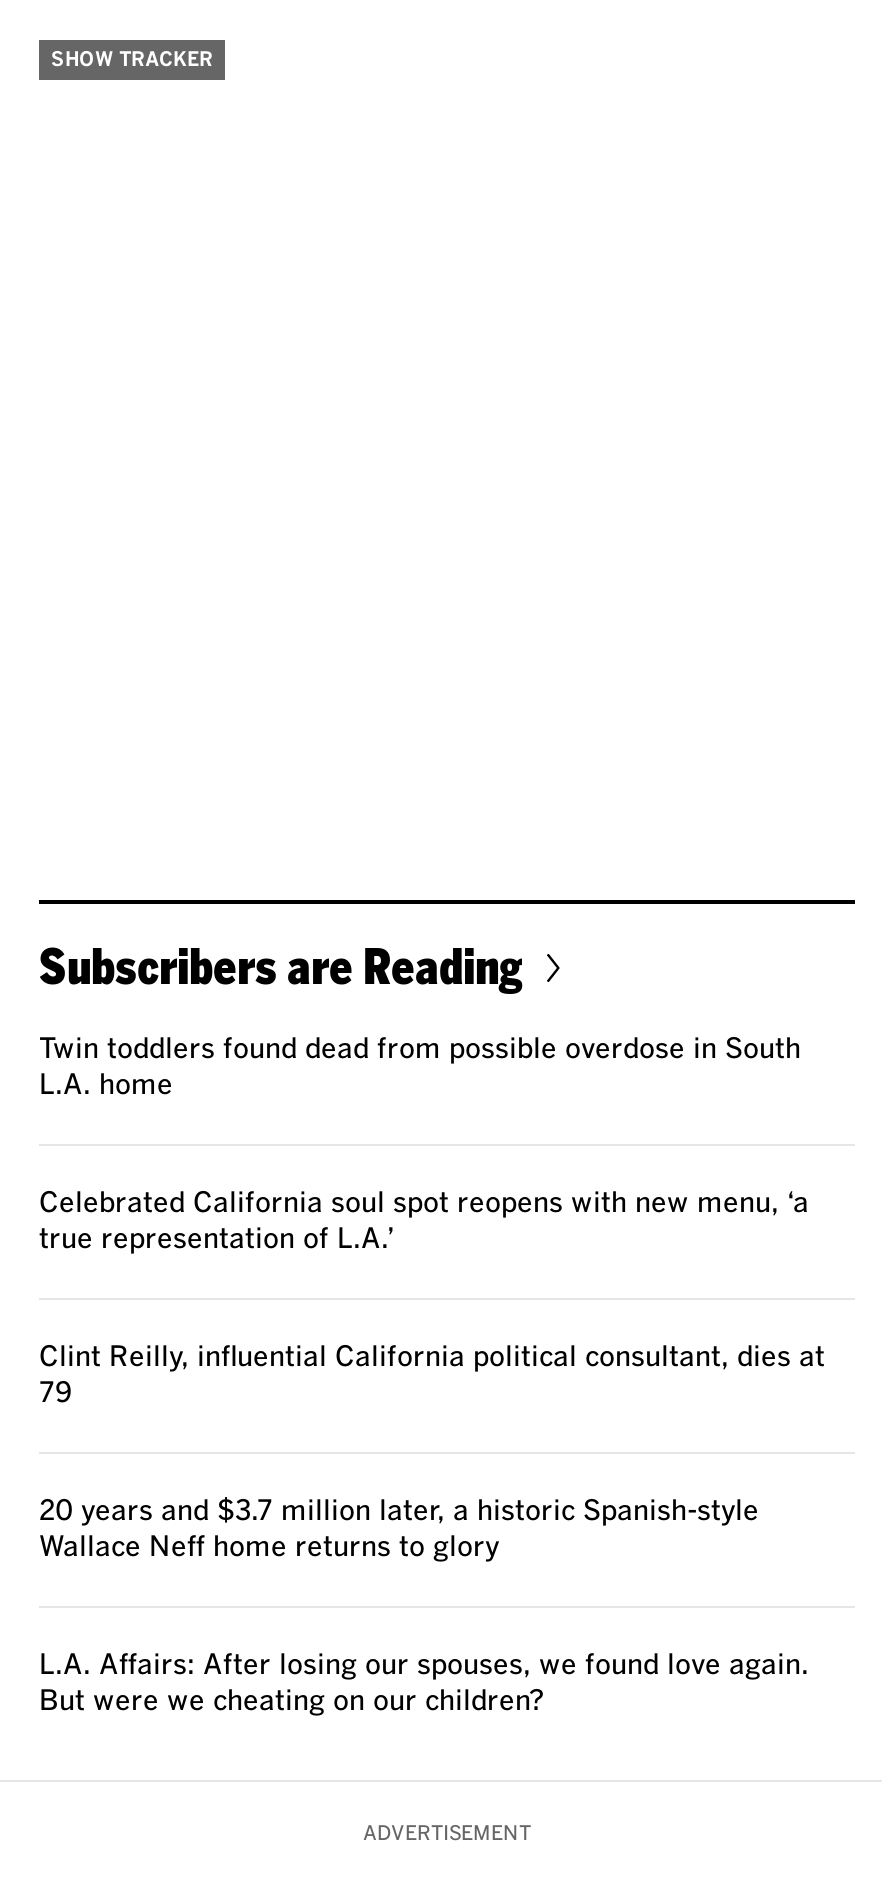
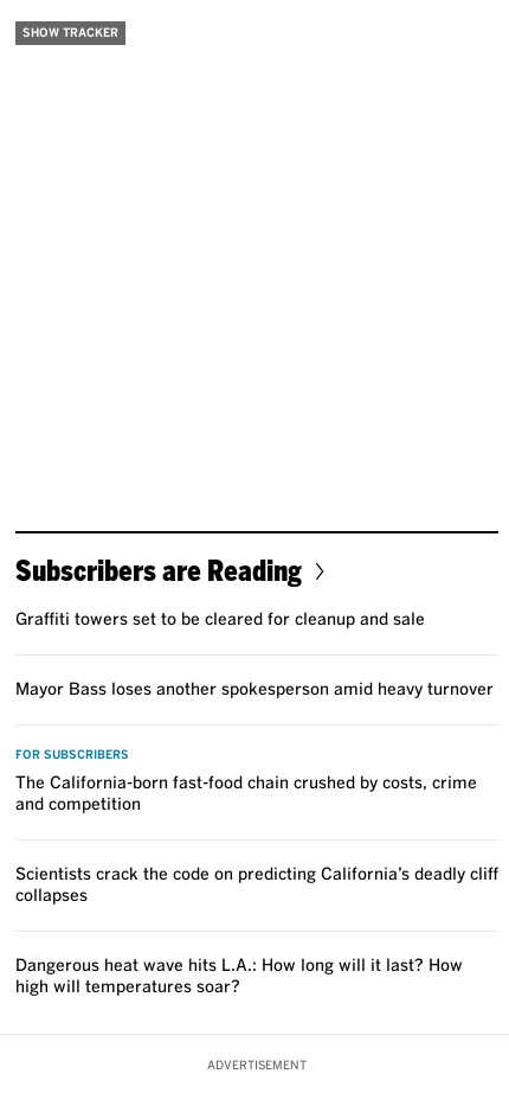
[39,1036,801,1100] Twin toddlers found dead from possible overdose in South | L.A. home -> [15,612,425,628] Graffiti towers set to be cleared for cleanup and sale
[39,1190,809,1254] Celebrated California soul spot reopens with new menu, ‘a | true representation of L.A.’ -> [15,682,494,698] Mayor Bass loses another spokesperson amid heavy turnover
[39,1344,825,1408] Clint Reilly, influential California political consultant, dies at | 79 -> [15,749,477,813] FOR SUBSCRIBERS | The California-born fast-food chain crushed by costs, crime | and competition
[39,1498,759,1562] 20 years and $3.7 million later, a historic Spanish-style | Wallace Neff home returns to glory -> [15,867,498,905] Scientists crack the code on predicting California’s deadly cliff | collapses
[39,1652,809,1716] L.A. Affairs: After losing our spouses, we found love again. | But were we cheating on our children? -> [15,958,463,996] Dangerous heat wave hits L.A.: How long will it last? How | high will temperatures soar?

